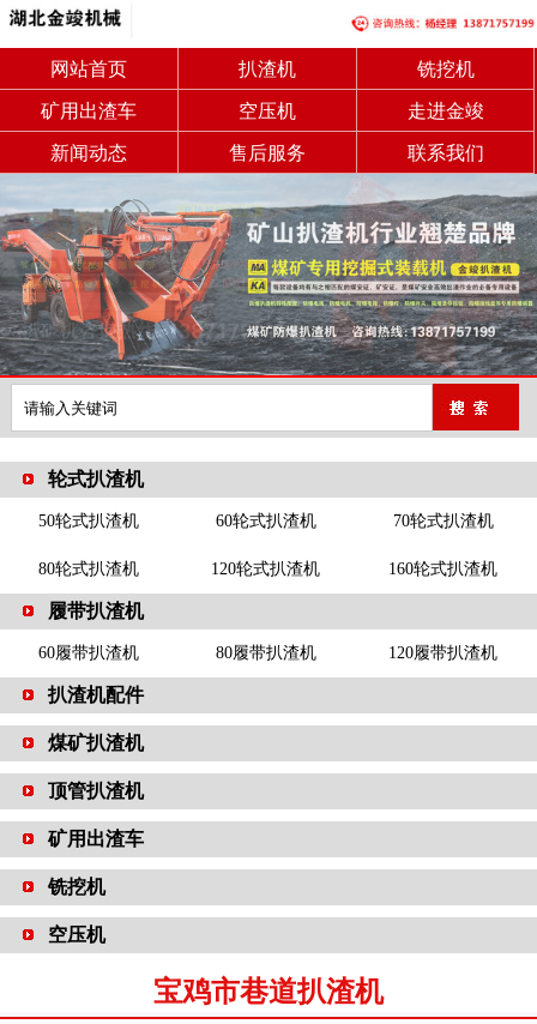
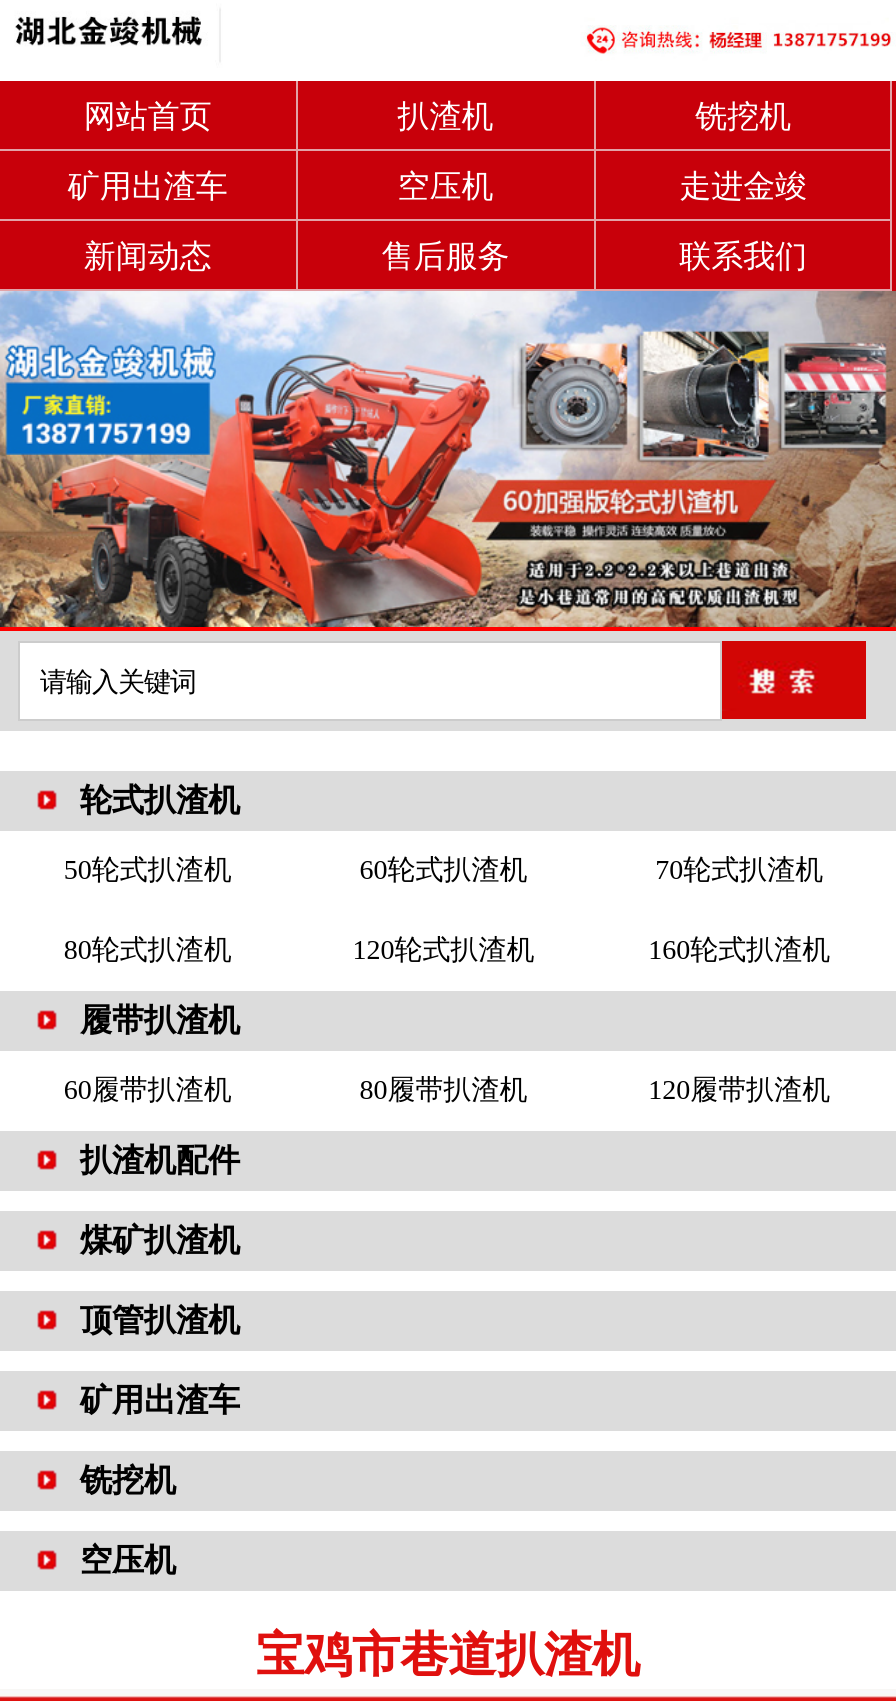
[4,173,533,377] [image] -> [6,289,890,629] [image]

